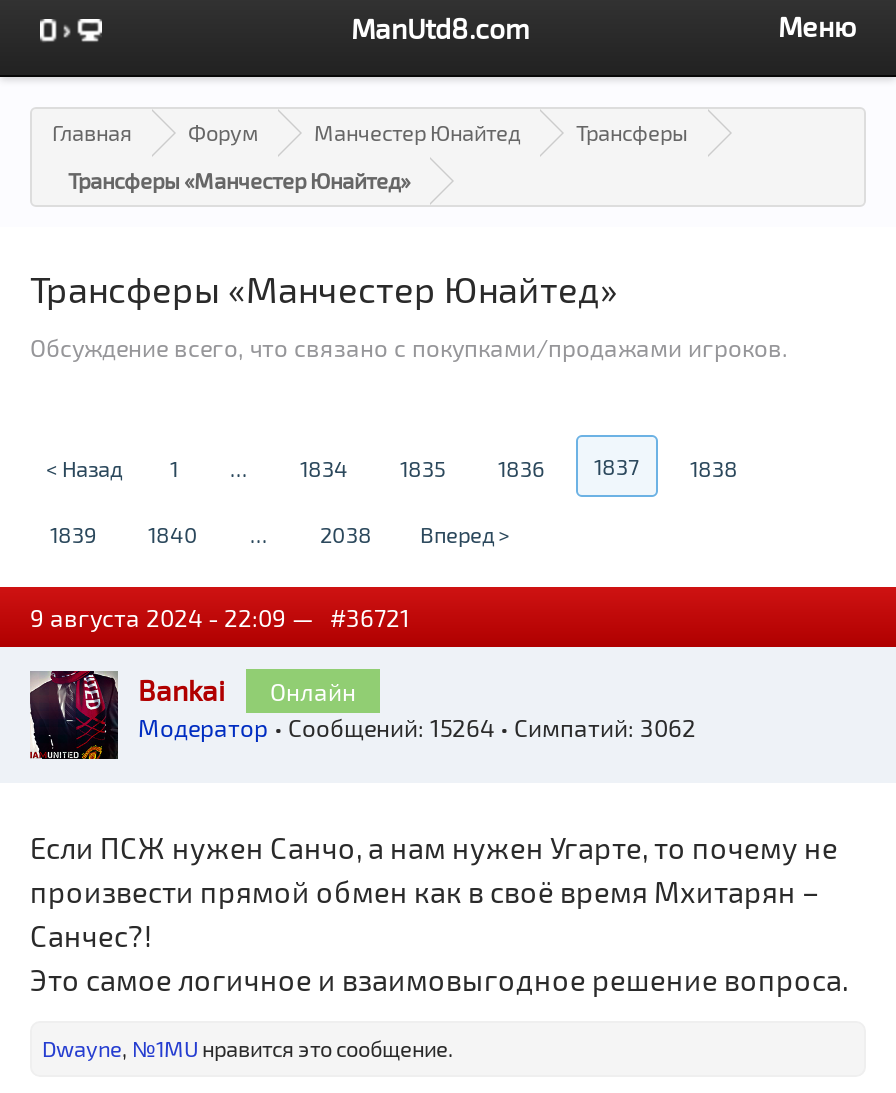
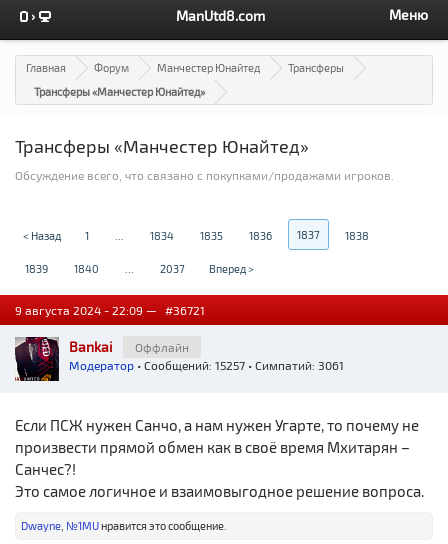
[320,521,372,547] 2038 -> [160,262,185,275] 2037
[138,677,696,741] Онлайн | Модератор • Сообщений: 15264 • Симпатий: 3062 -> [69,340,344,372] Оффлайн | Модератор • Сообщений: 15257 • Симпатий: 3061

